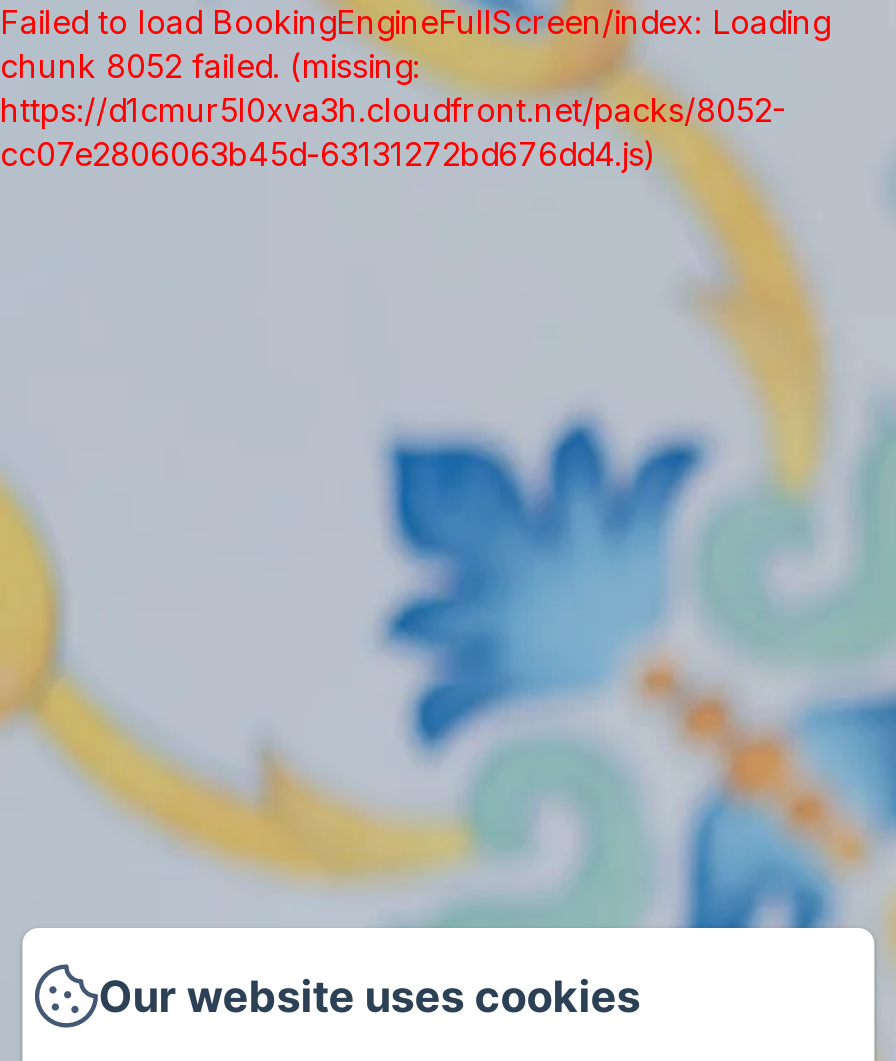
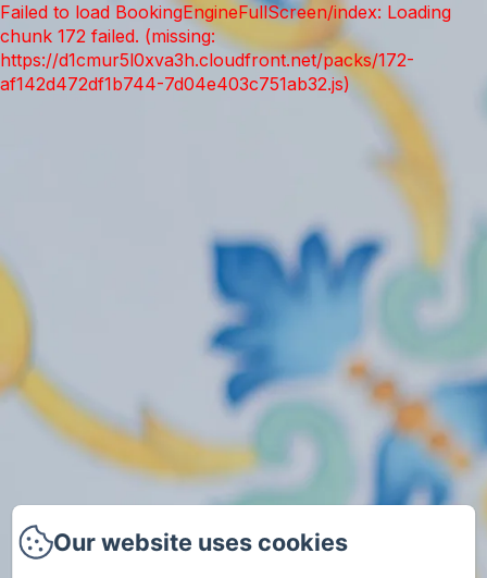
[0,46,786,174] chunk 8052 failed. (missing: | https://d1cmur5l0xva3h.cloudfront.net/packs/8052- | cc07e2806063b45d-63131272bd676dd4.js) -> [0,25,414,95] chunk 172 failed. (missing: | https://d1cmur5l0xva3h.cloudfront.net/packs/172- | af142d472df1b744-7d04e403c751ab32.js)

